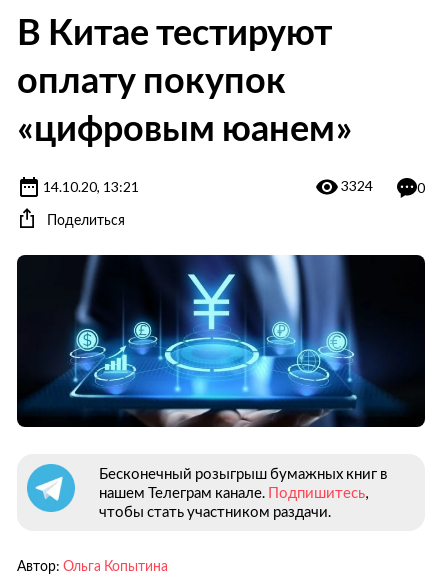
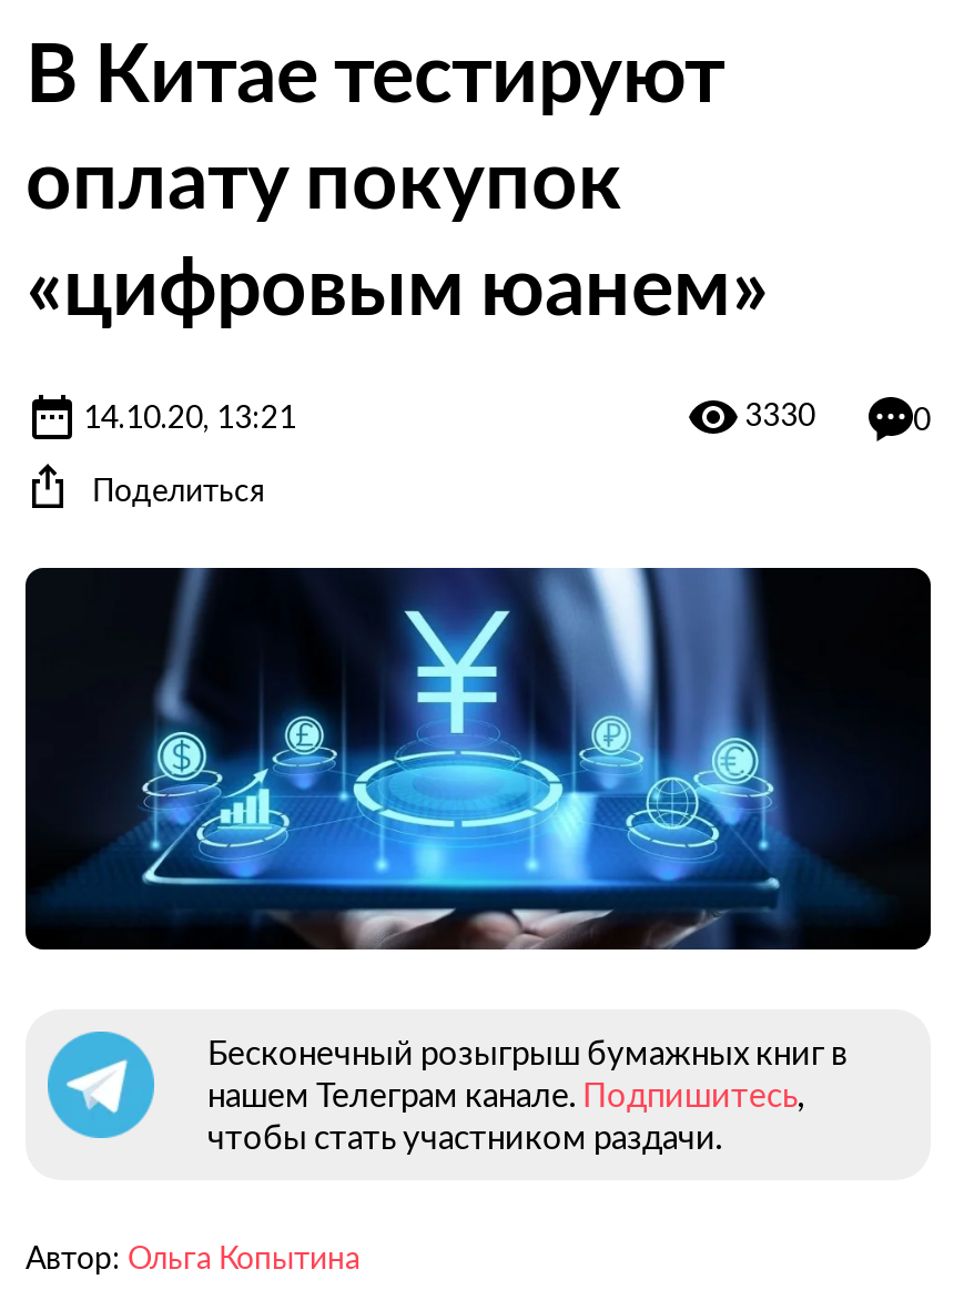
[341,177,373,194] 3324 -> [744,395,815,433] 3330

